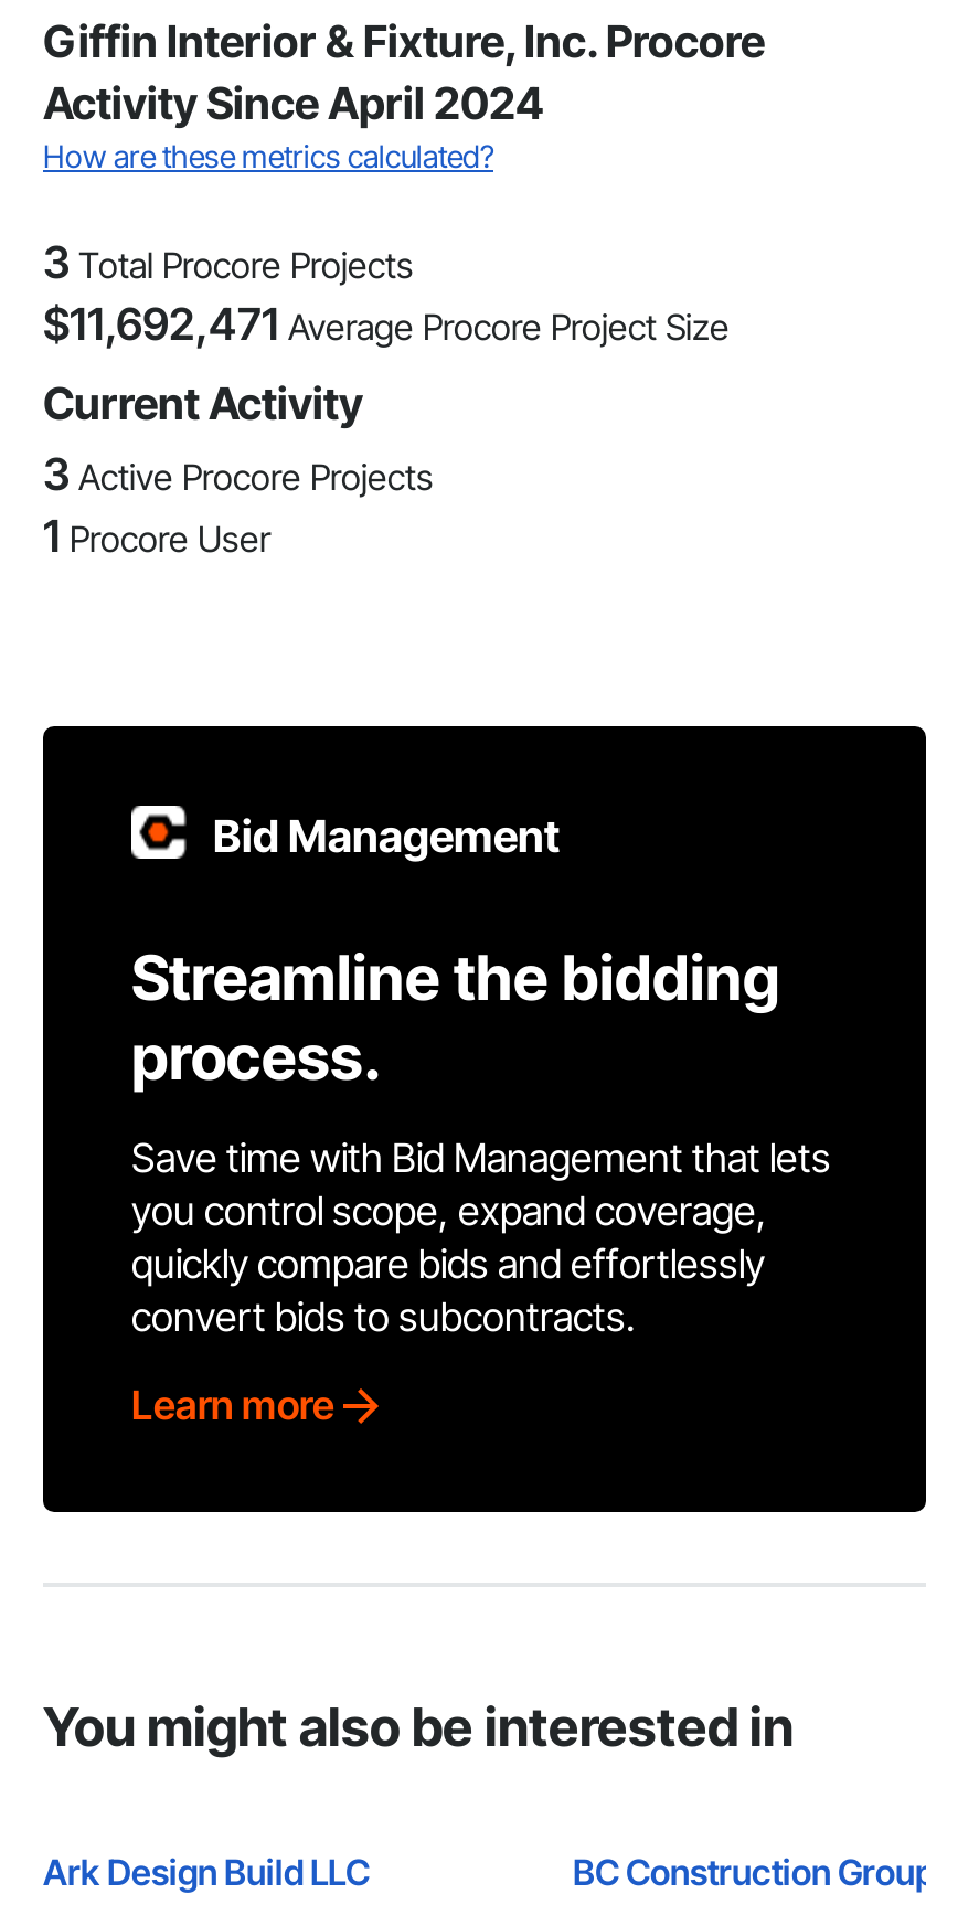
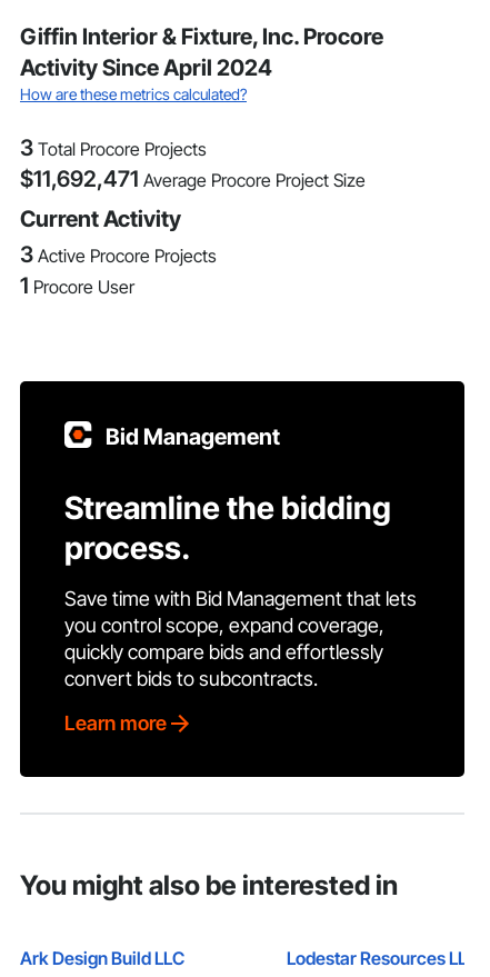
[573,1850,935,1894] BC Construction Group -> [287,947,479,969] Lodestar Resources LLC

